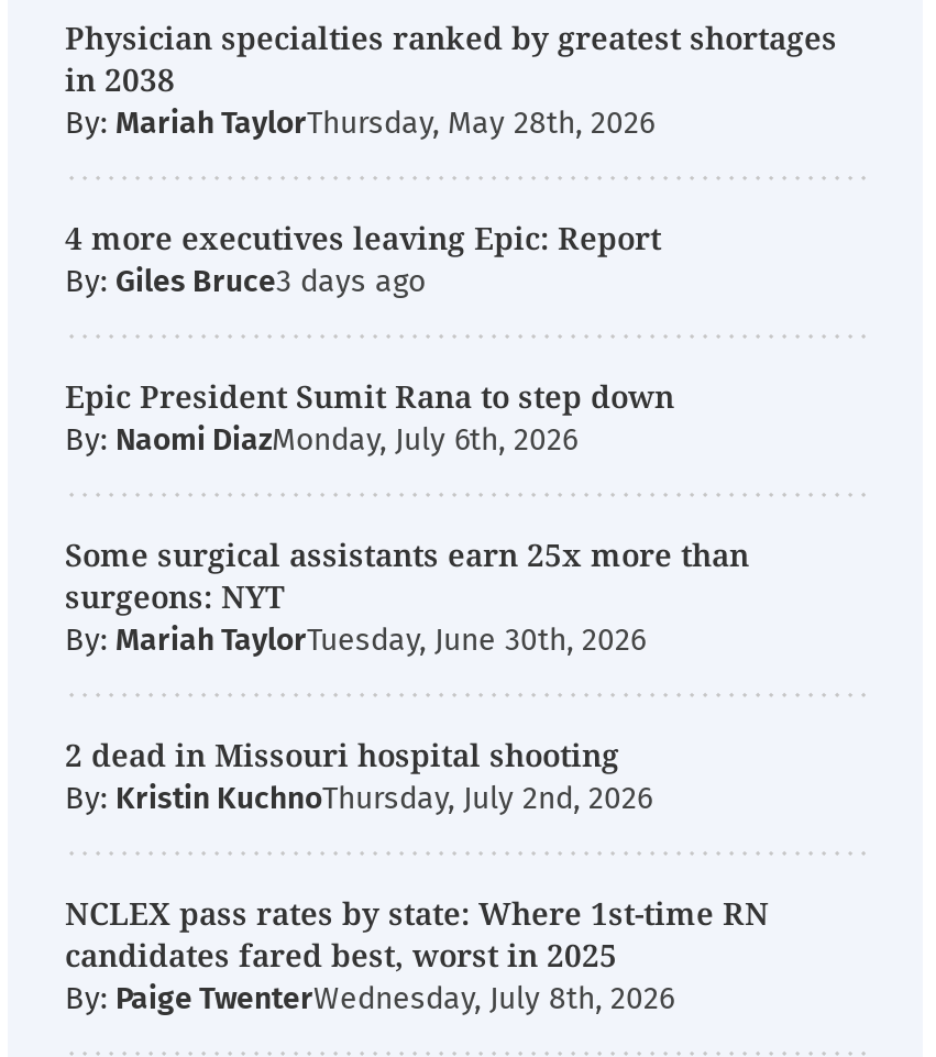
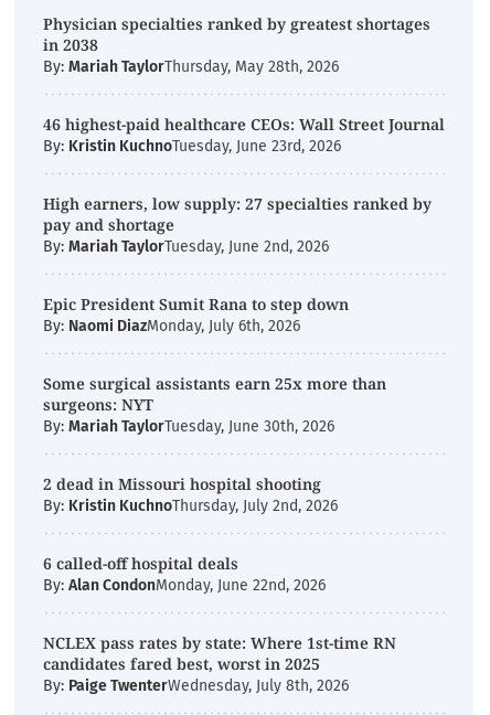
[65,217,661,300] 4 more executives leaving Epic: Report | By: Giles Bruce -> [43,114,445,256] 46 highest-paid healthcare CEOs: Wall Street Journal | By: Kristin KuchnoTuesday, June 23rd, 2026 | High earners, low supply: 27 specialties ranked by | pay and shortage | By: Mariah TaylorTuesday, June 2nd, 2026
none -> [43,553,326,595] 6 called-off hospital deals | By: Alan CondonMonday, June 22nd, 2026

